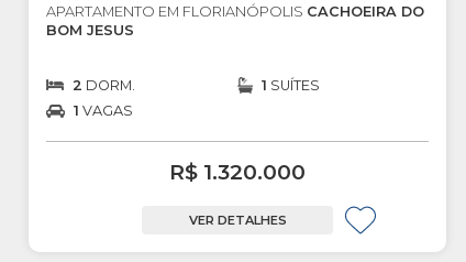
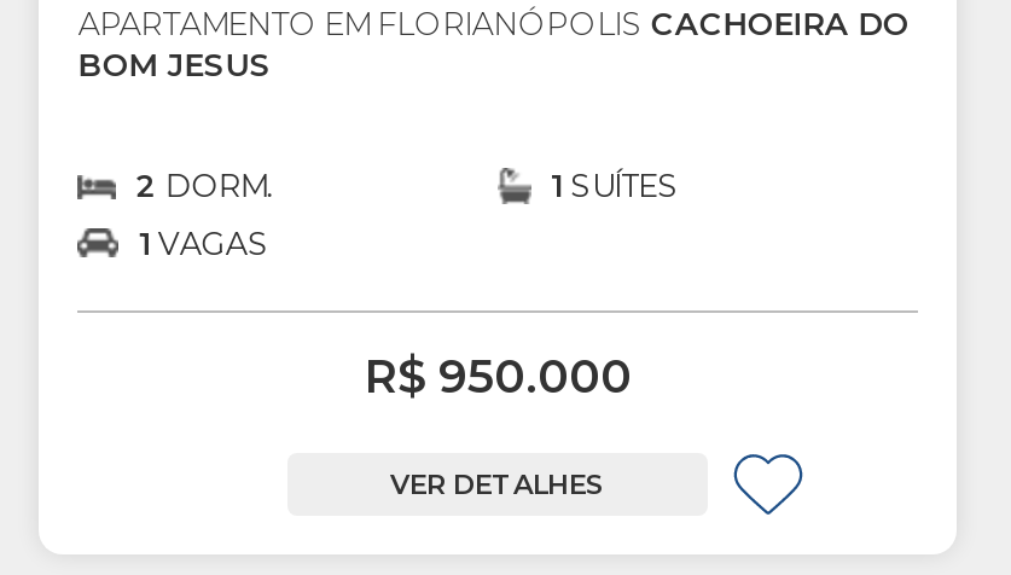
[169,158,306,185] R$ 1.320.000 -> [364,347,632,405] R$ 950.000

